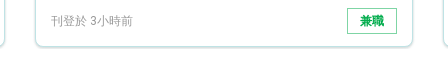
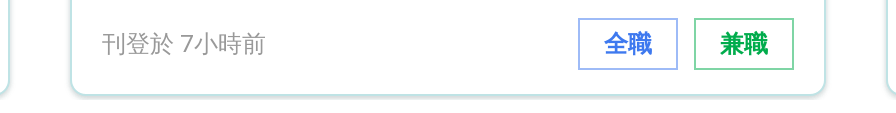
[51,13,133,27] 刊登於 3小時前 -> [102,29,652,57] 刊登於 7小時前 | 全職

